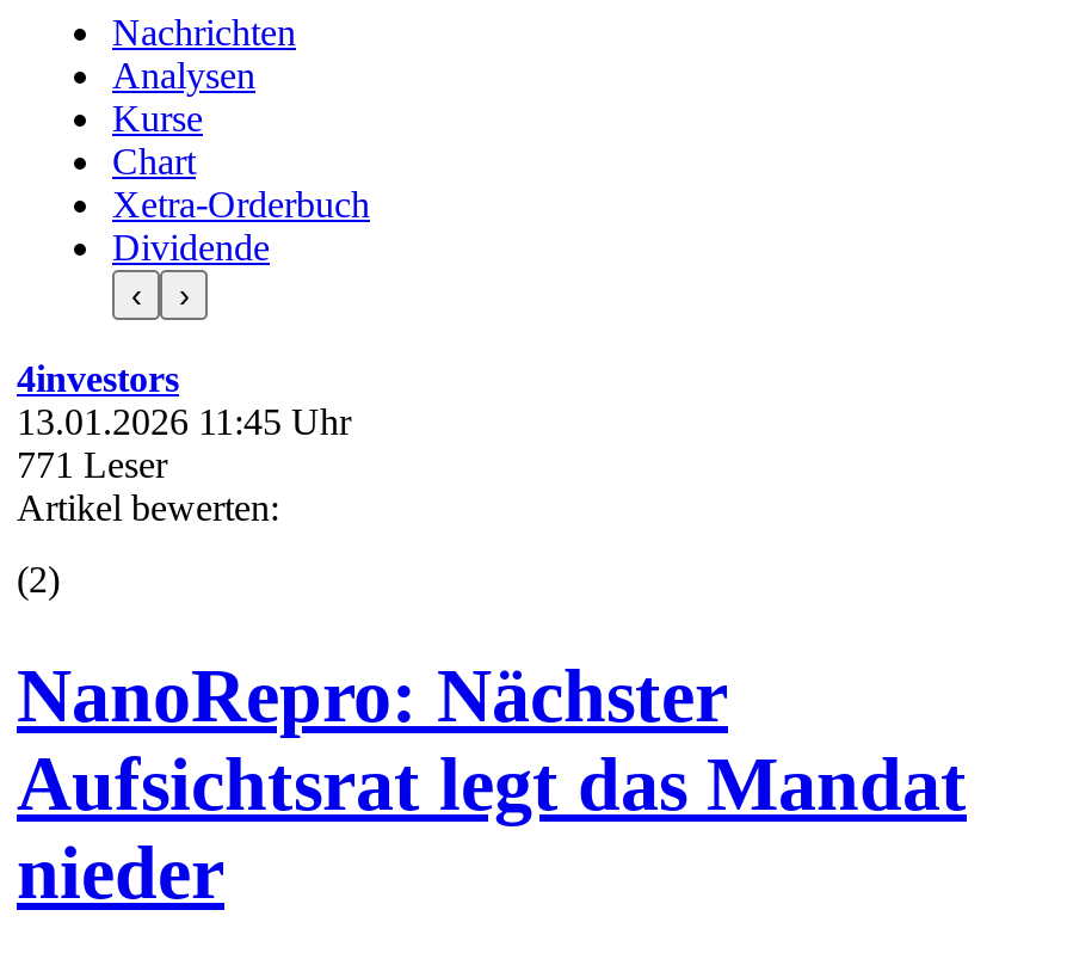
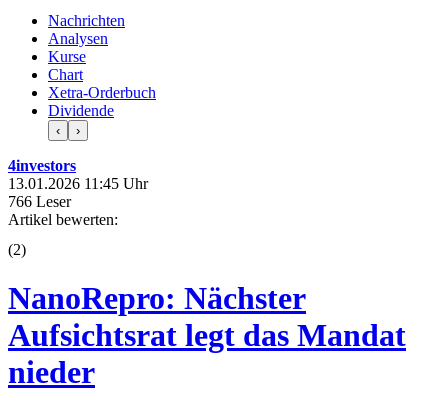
[17,444,167,484] 771 Leser -> [8,193,71,210] 766 Leser

